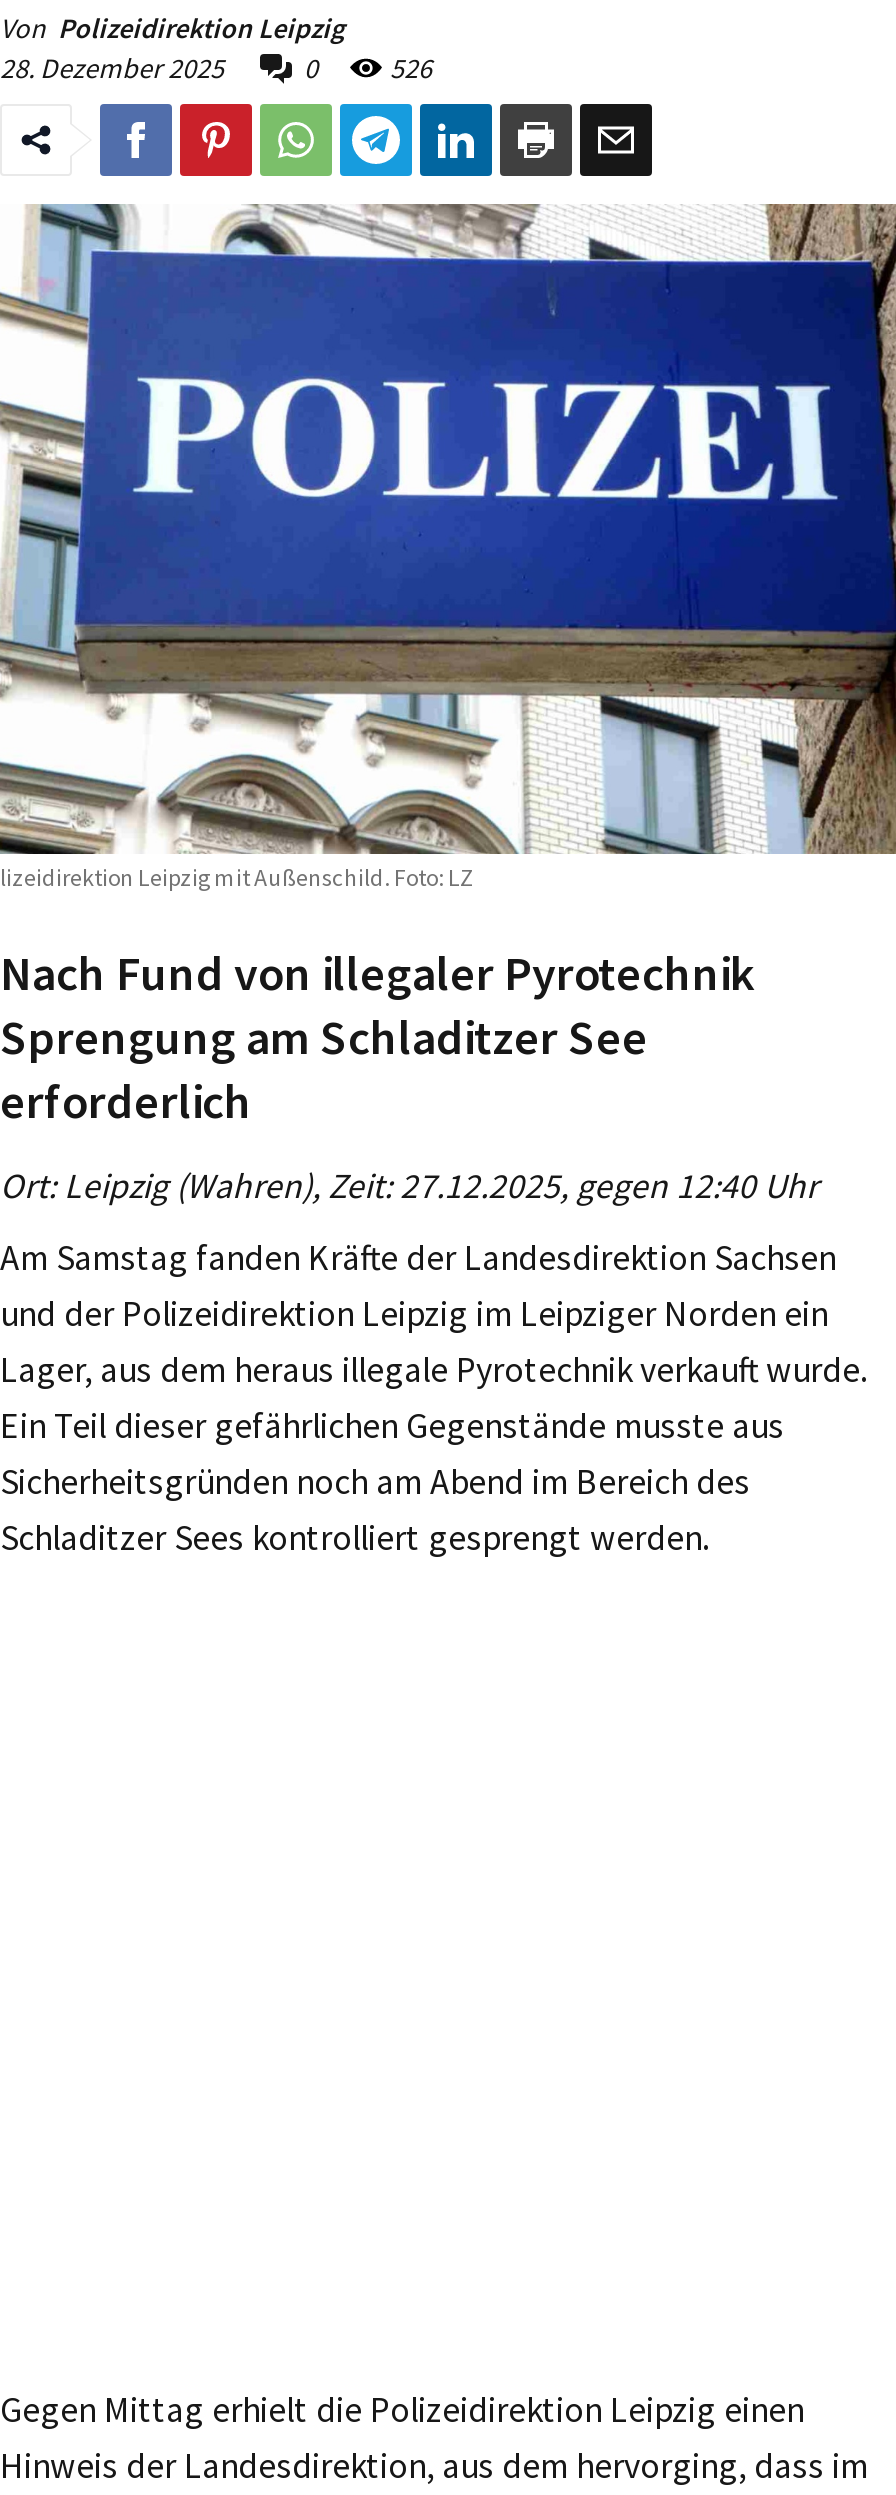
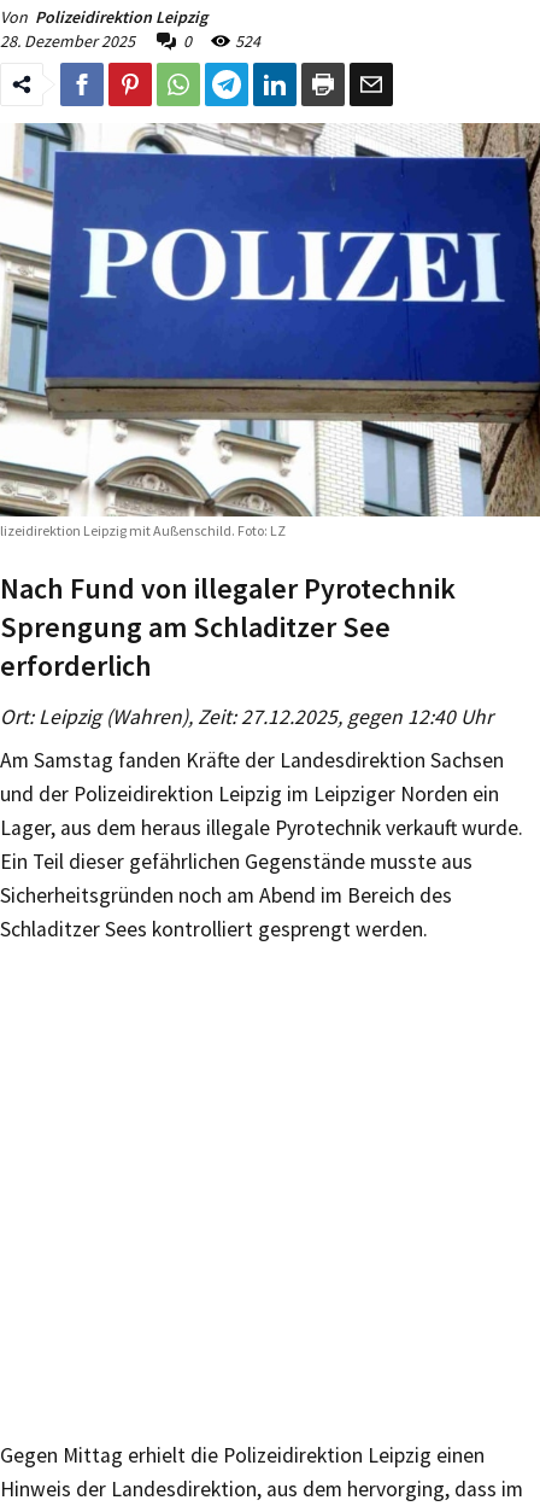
[304,50,432,86] 0 526 -> [183,30,260,52] 0 524

